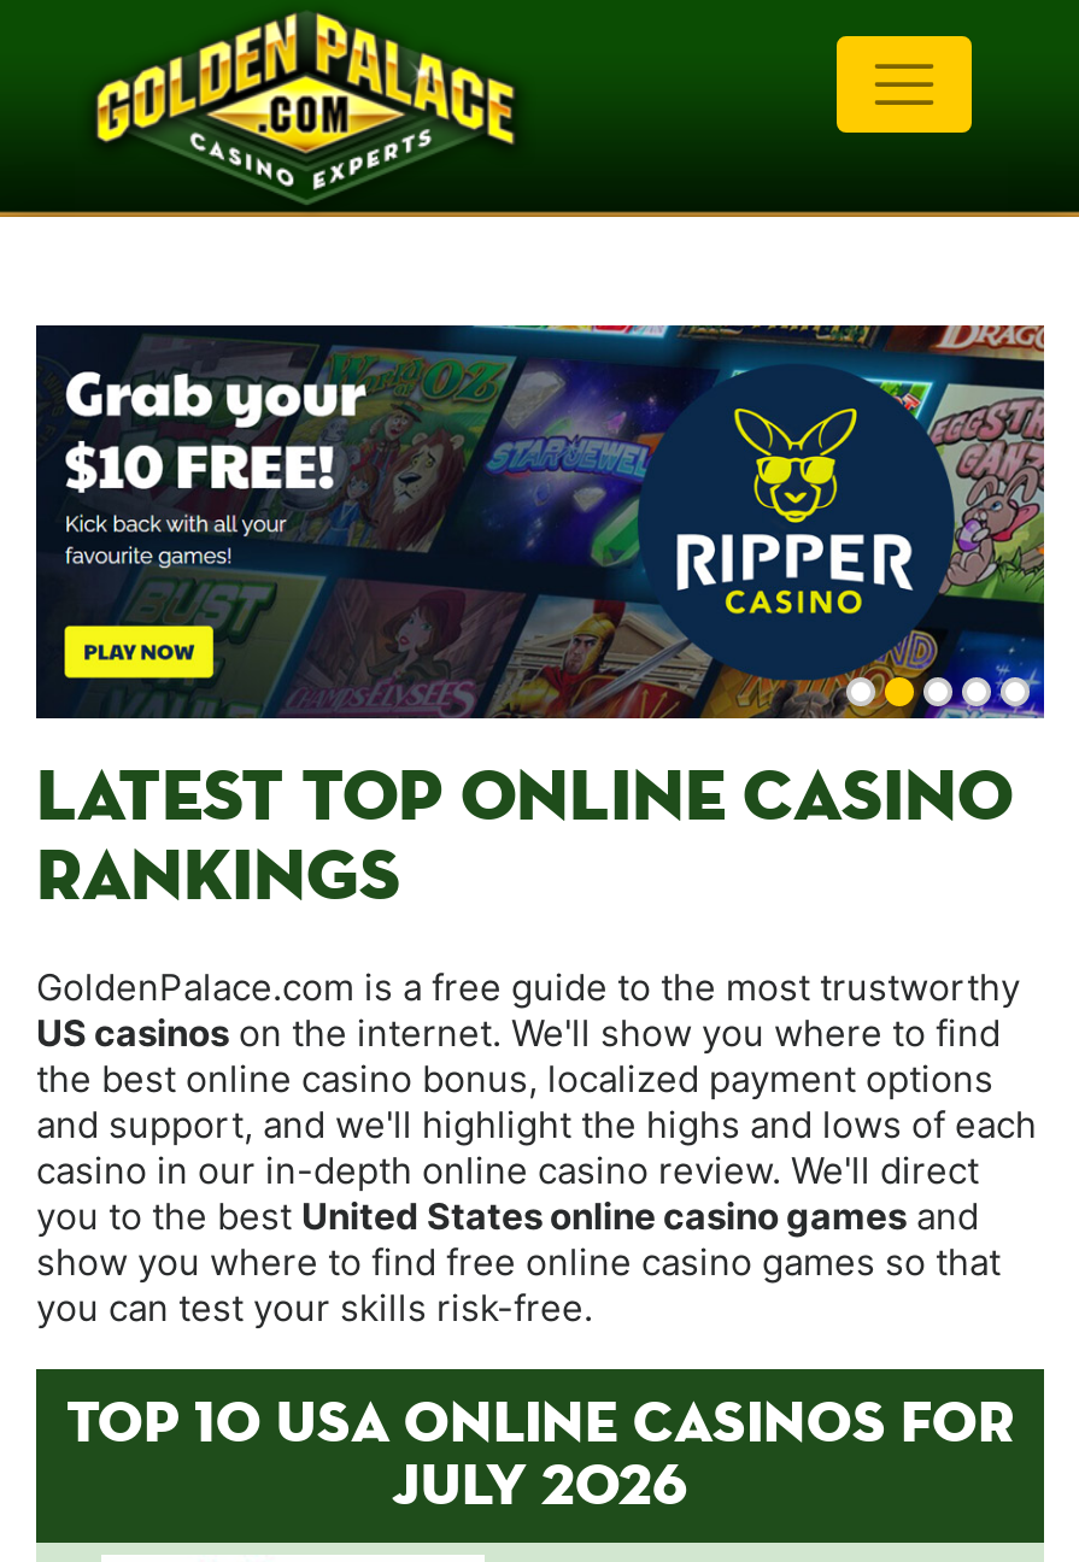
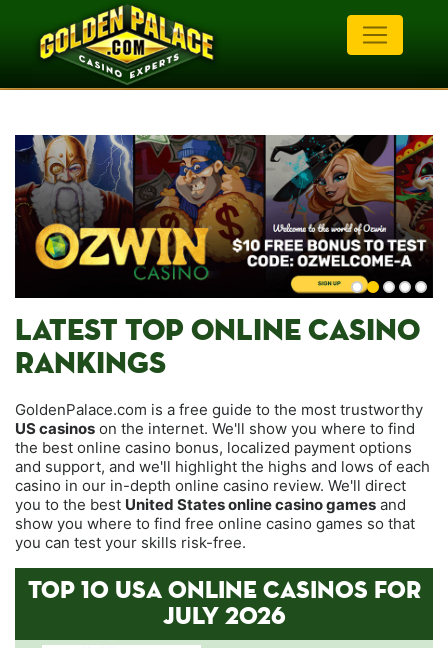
[36,323,1046,721] [image] -> [15,134,434,299] [image]

